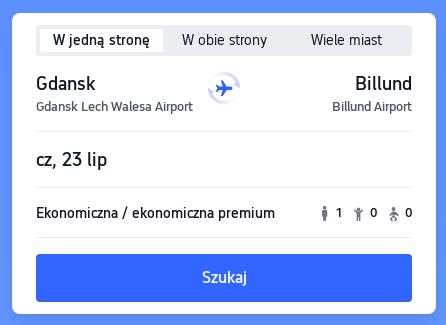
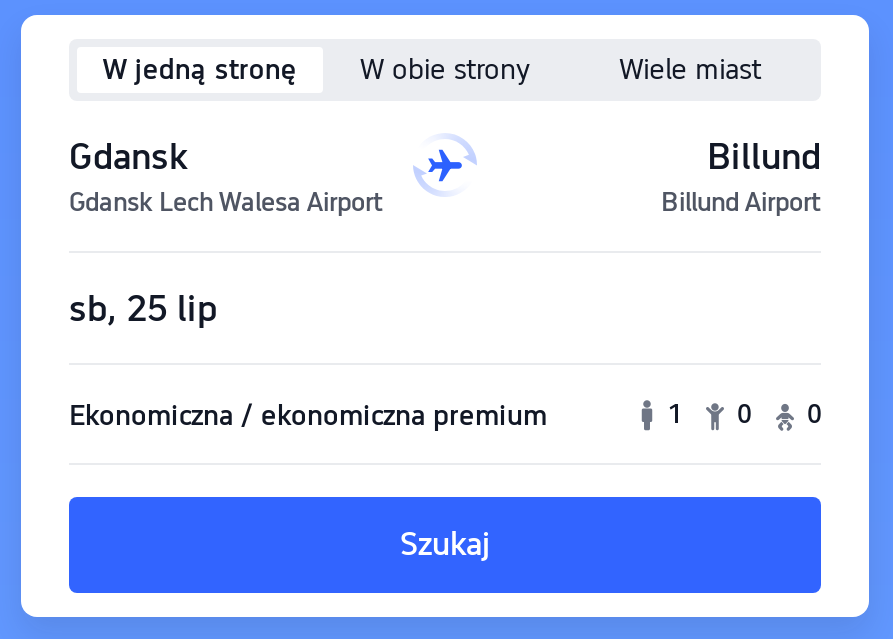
[36,148,107,169] cz, 23 lip -> [69,286,217,328] sb, 25 lip

